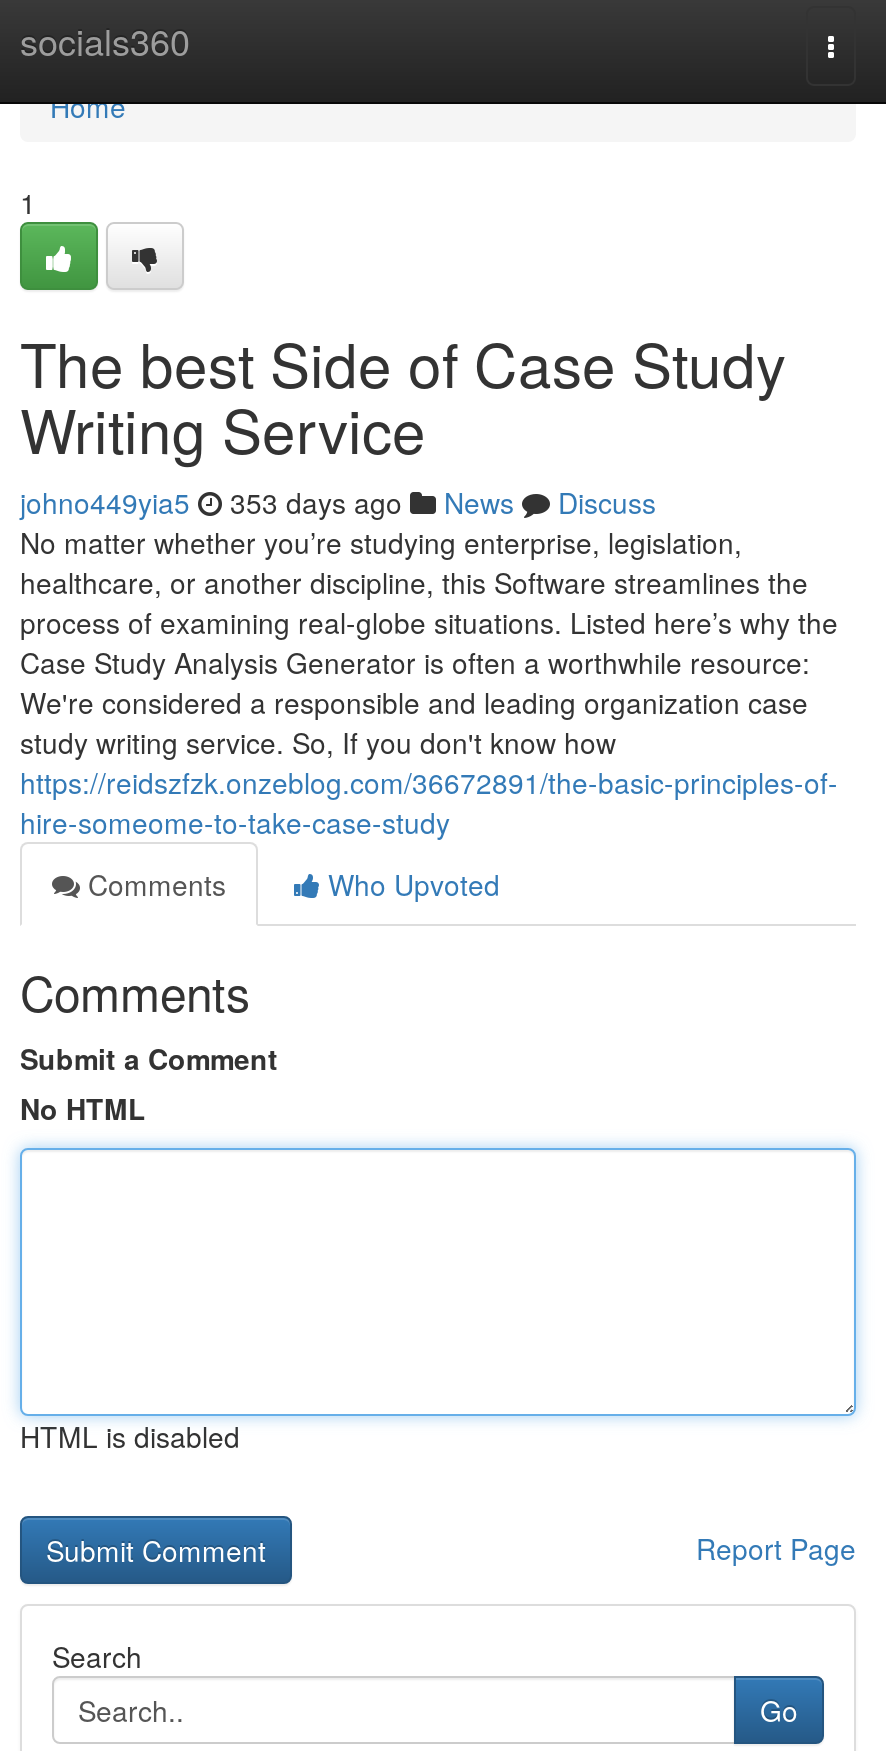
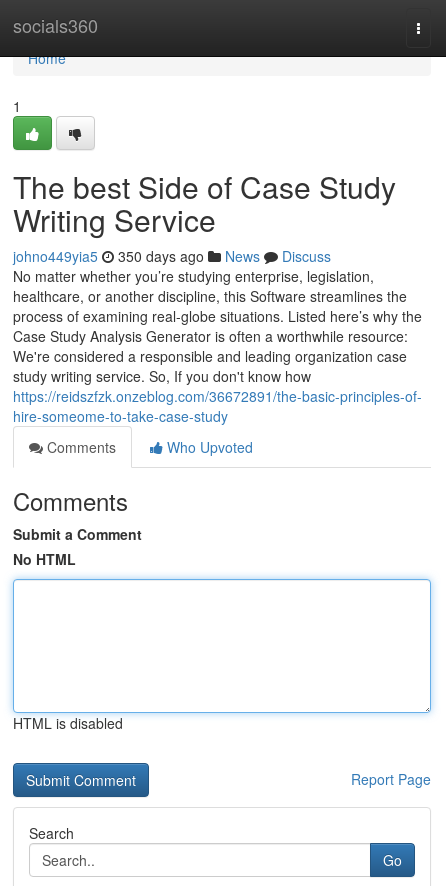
[20,482,656,522] johno449yia5 353 days ago News Discuss -> [13,246,331,266] johno449yia5 350 days ago News Discuss

